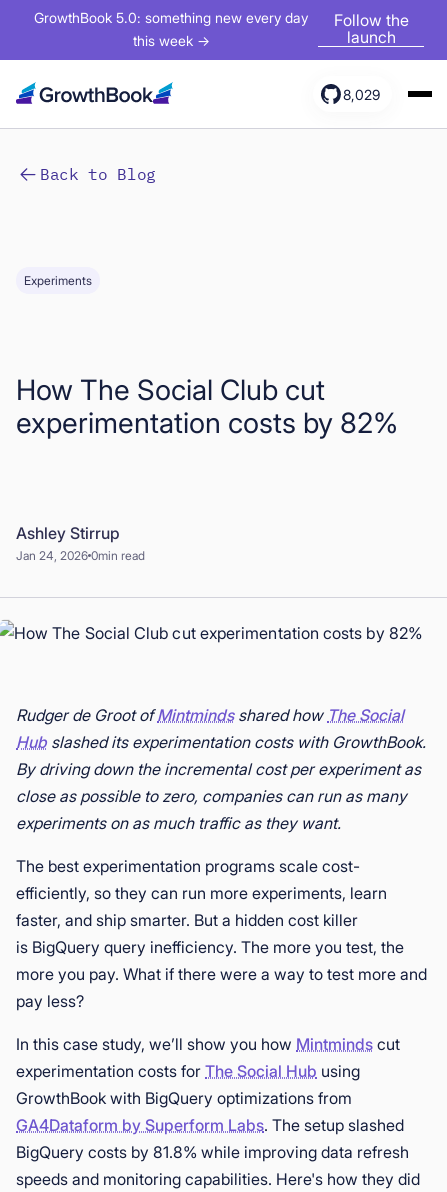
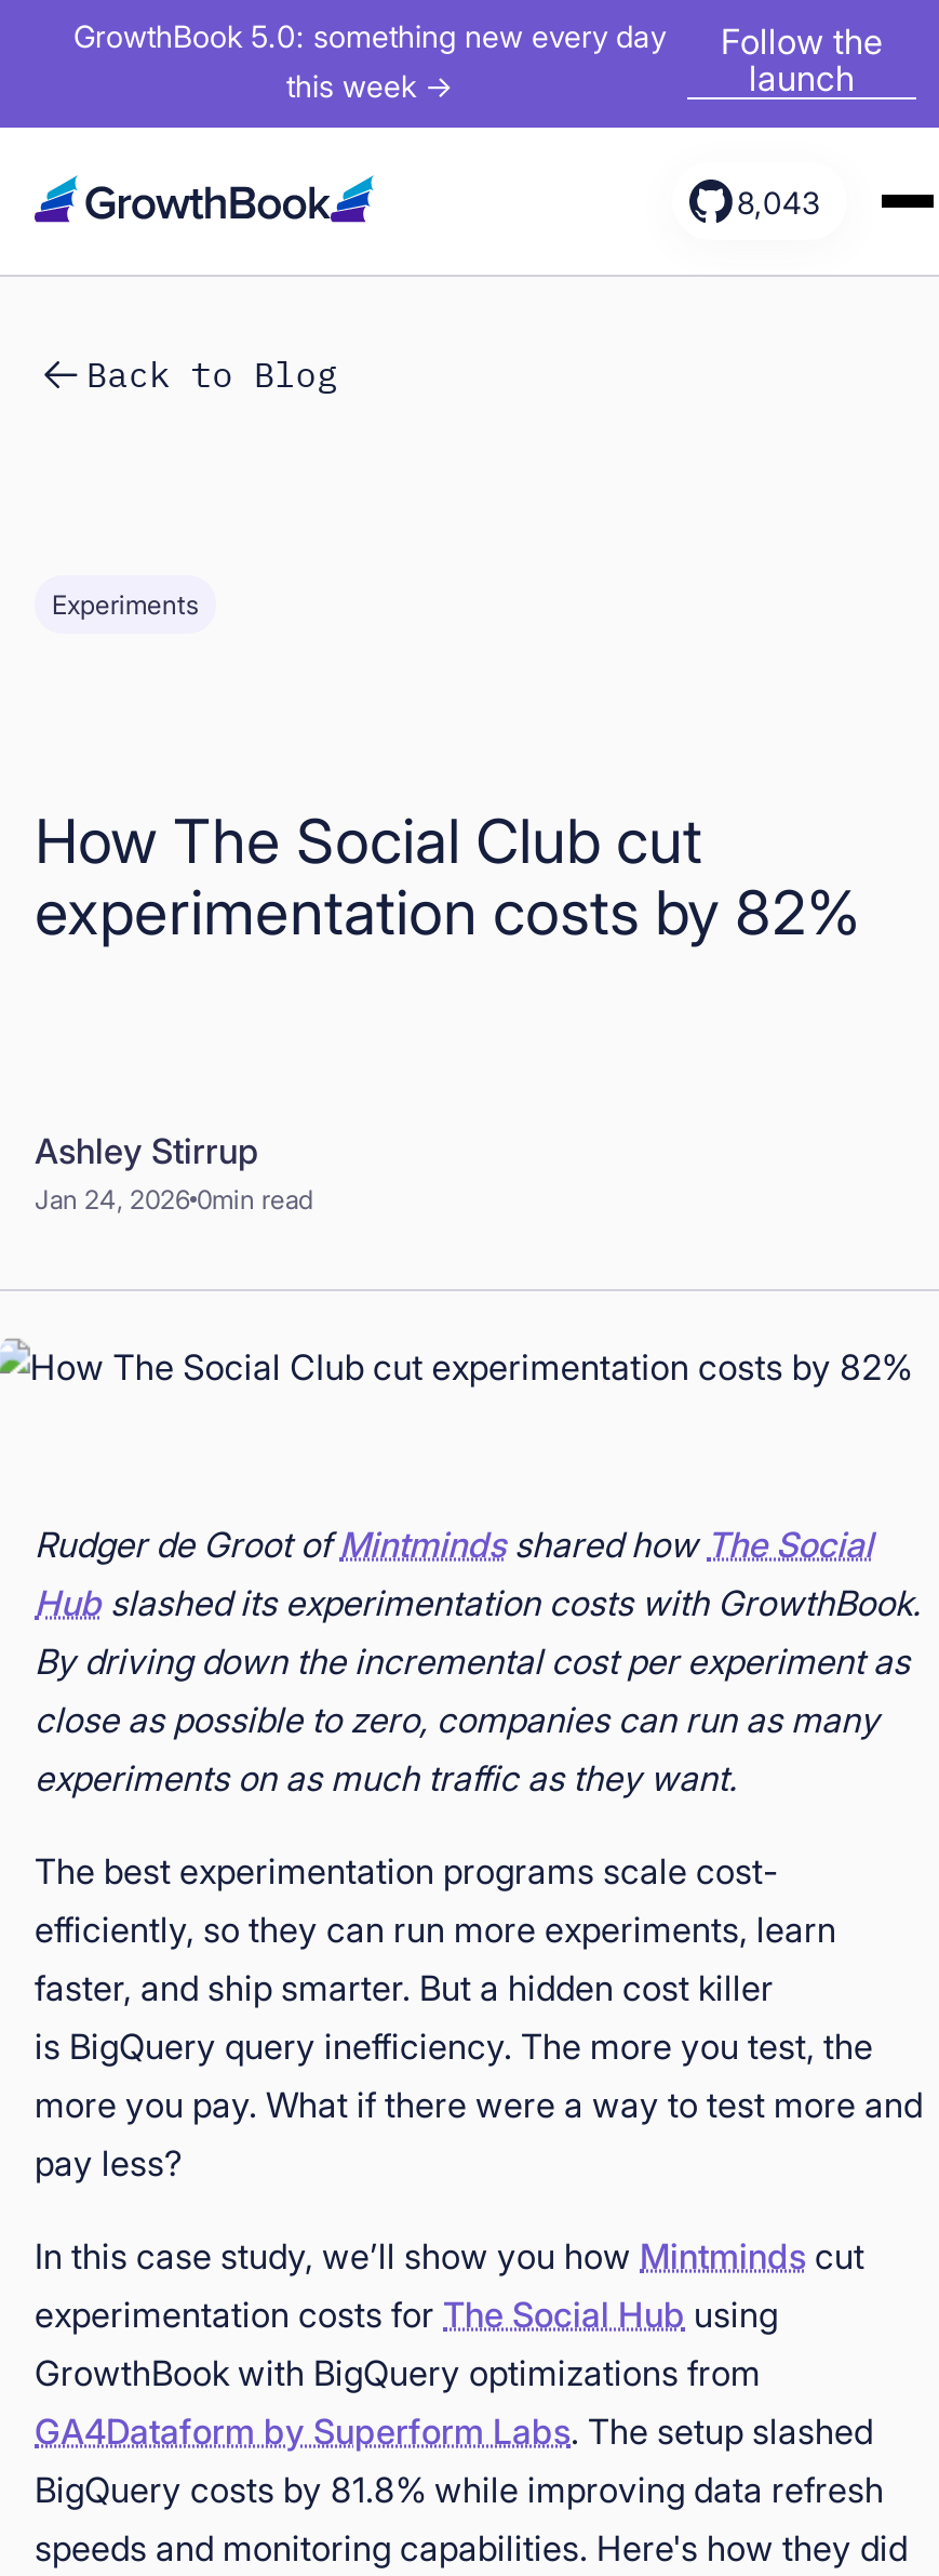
[343,85,380,102] 8,029 -> [737,183,821,220] 8,043

